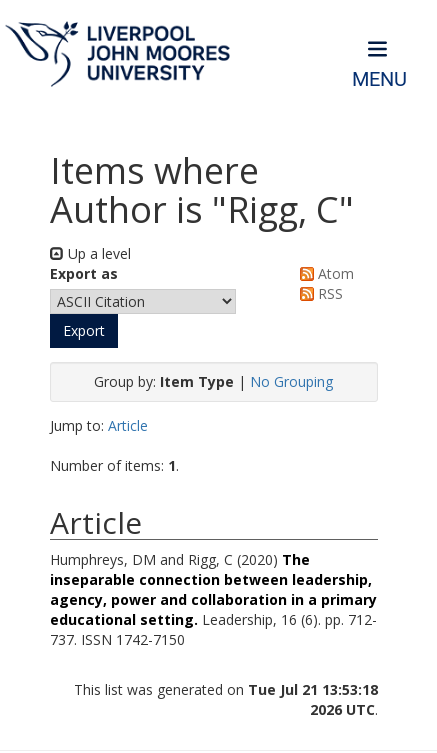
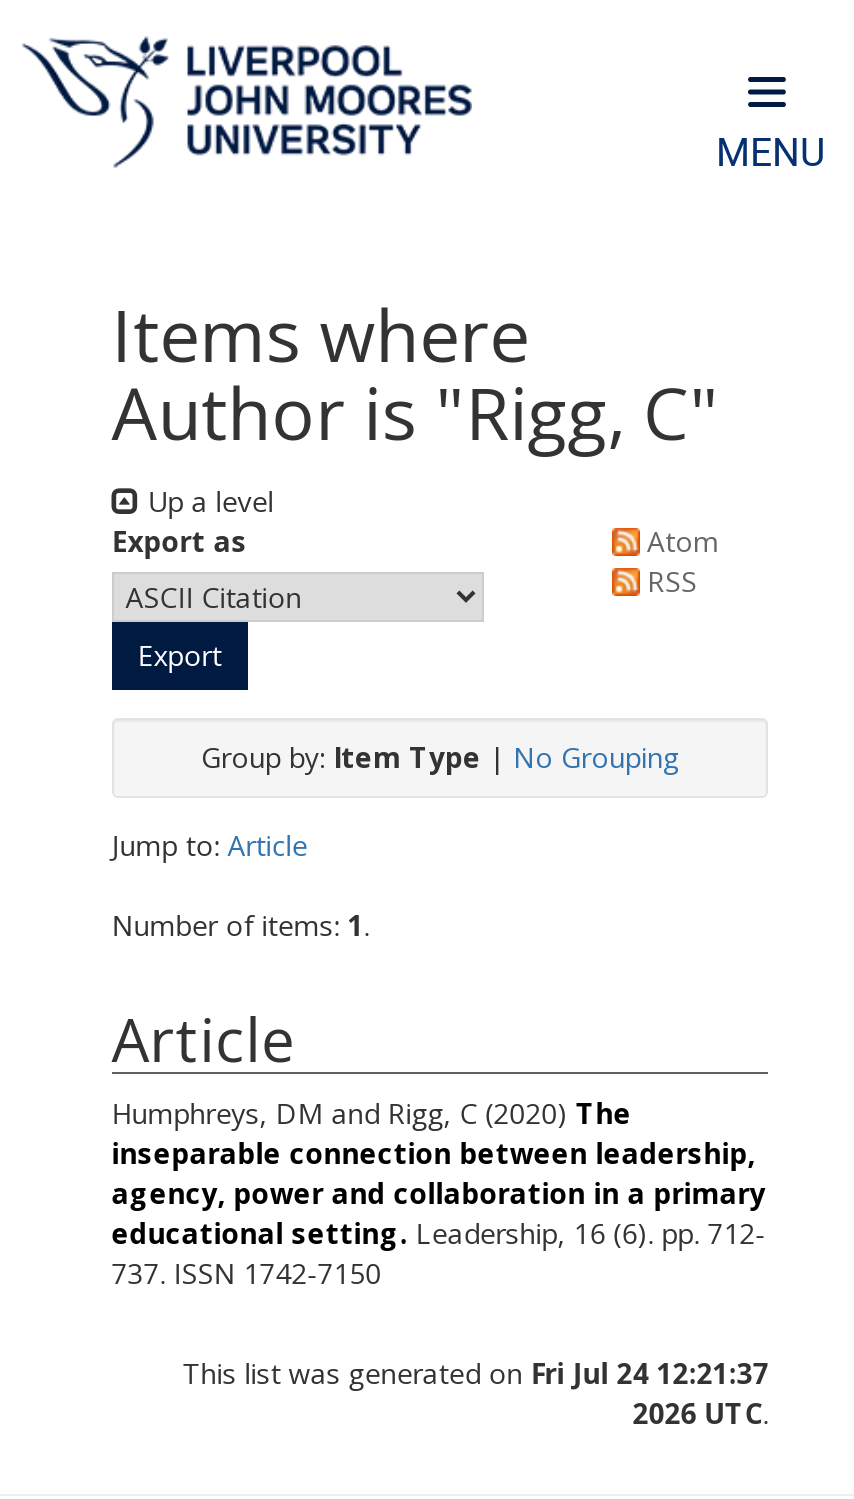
[74,680,378,699] This list was generated on Tue Jul 21 13:53:18 -> [182,1353,768,1391] This list was generated on Fri Jul 24 12:21:37

